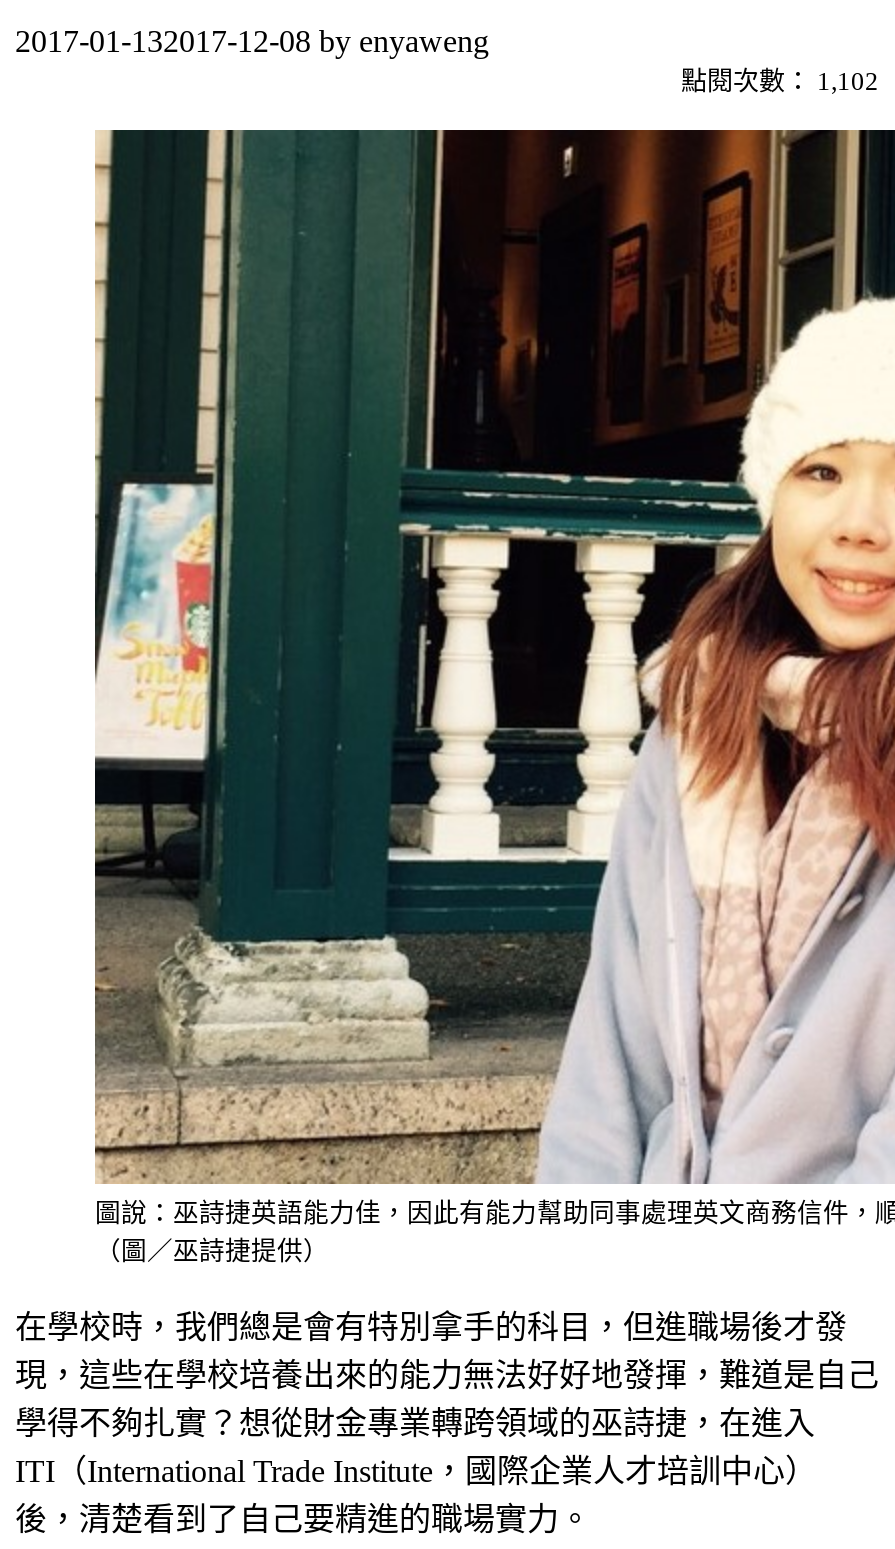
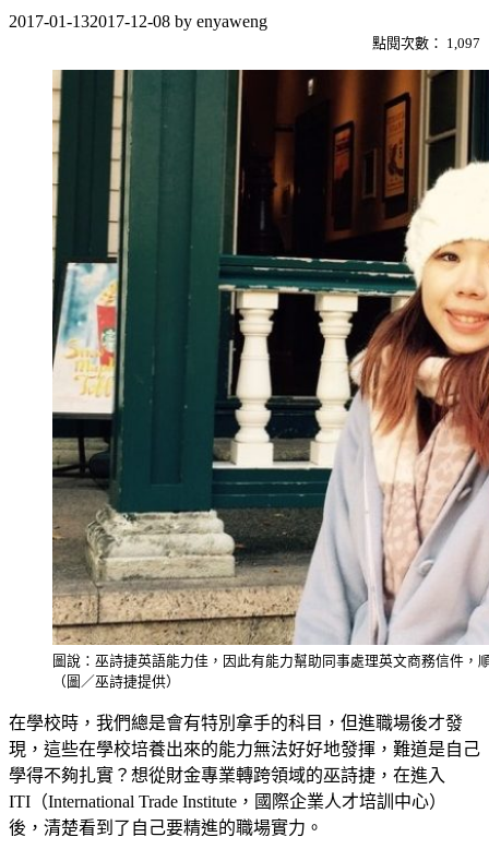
[681,67,879,97] 點閱次數：1,102 -> [372,35,480,52] 點閱次數：1,097

